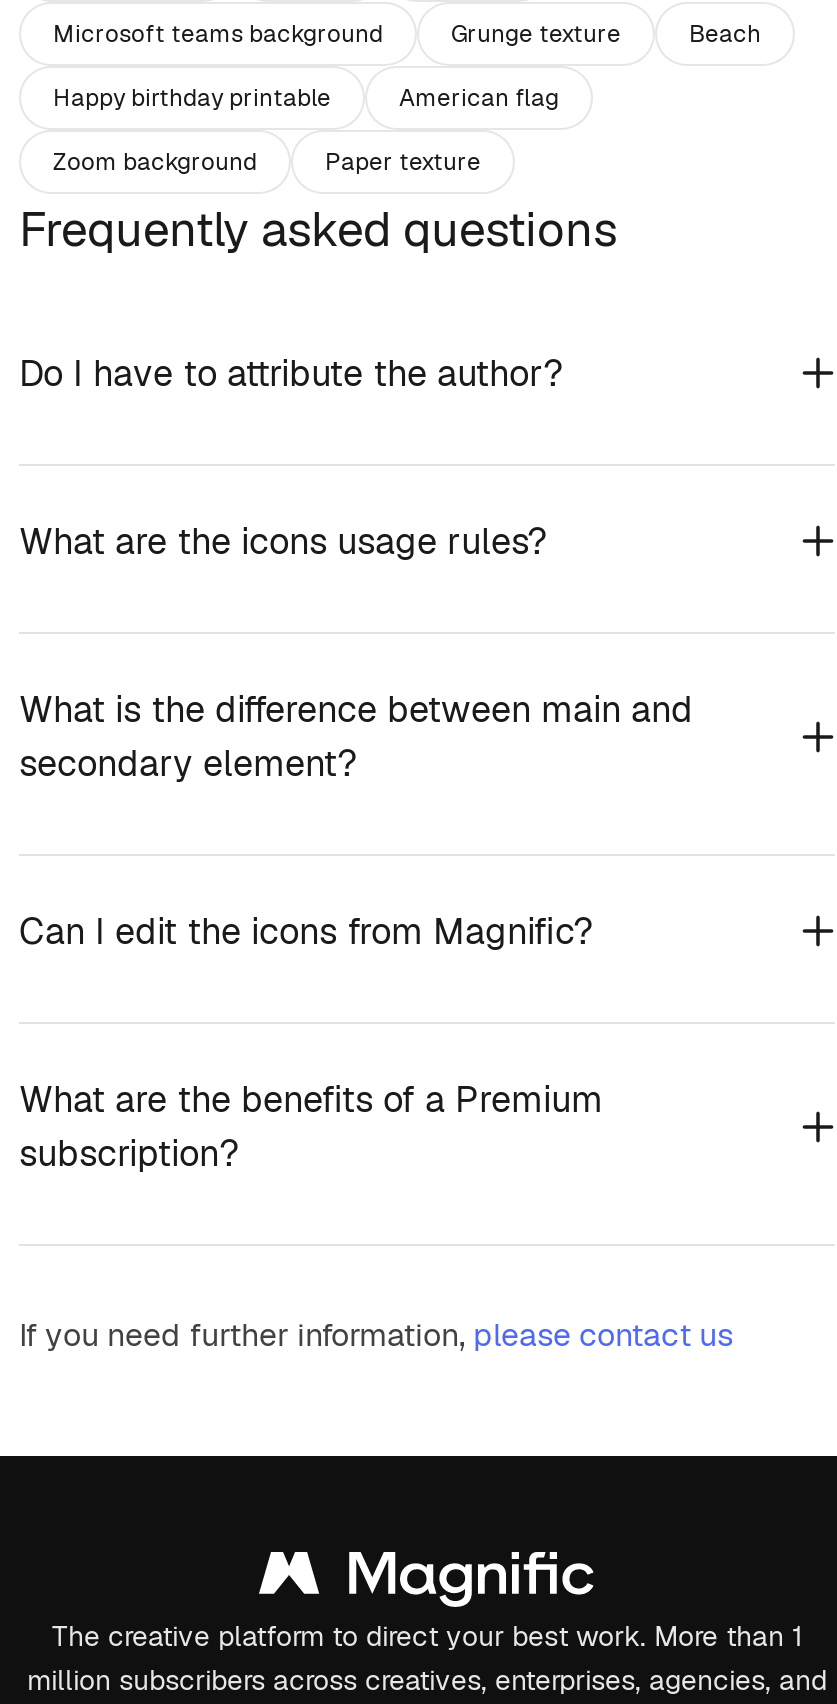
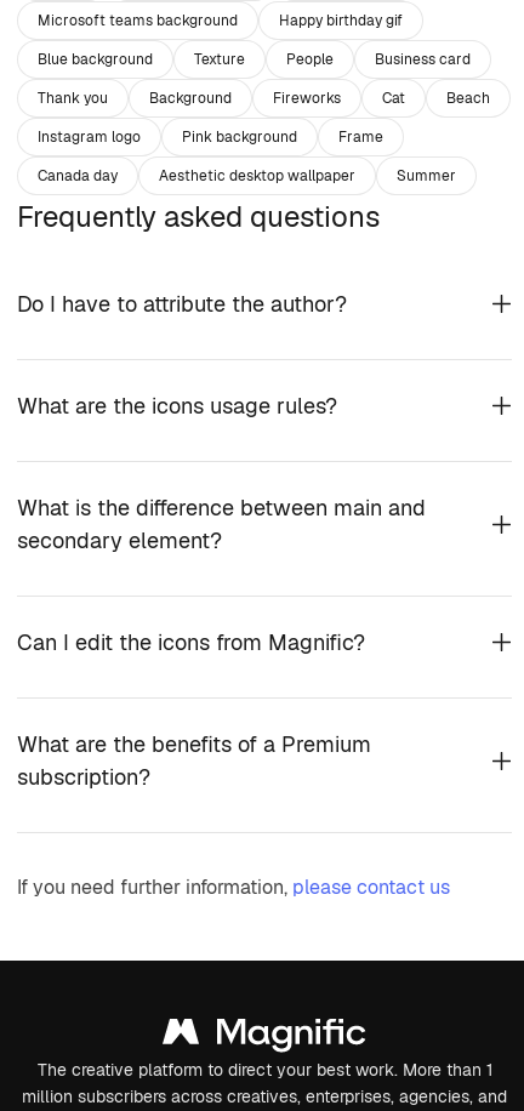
[451,17,621,49] Grunge texture -> [38,10,471,107] Happy birthday gif | Blue background | Texture | People | Business card | Thank you | Background | Fireworks | Cat
[53,81,559,113] Happy birthday printable | American flag -> [38,127,383,146] Instagram logo | Pink background | Frame
[53,145,481,177] Zoom background | Paper texture -> [38,166,456,185] Canada day | Aesthetic desktop wallpaper | Summer

